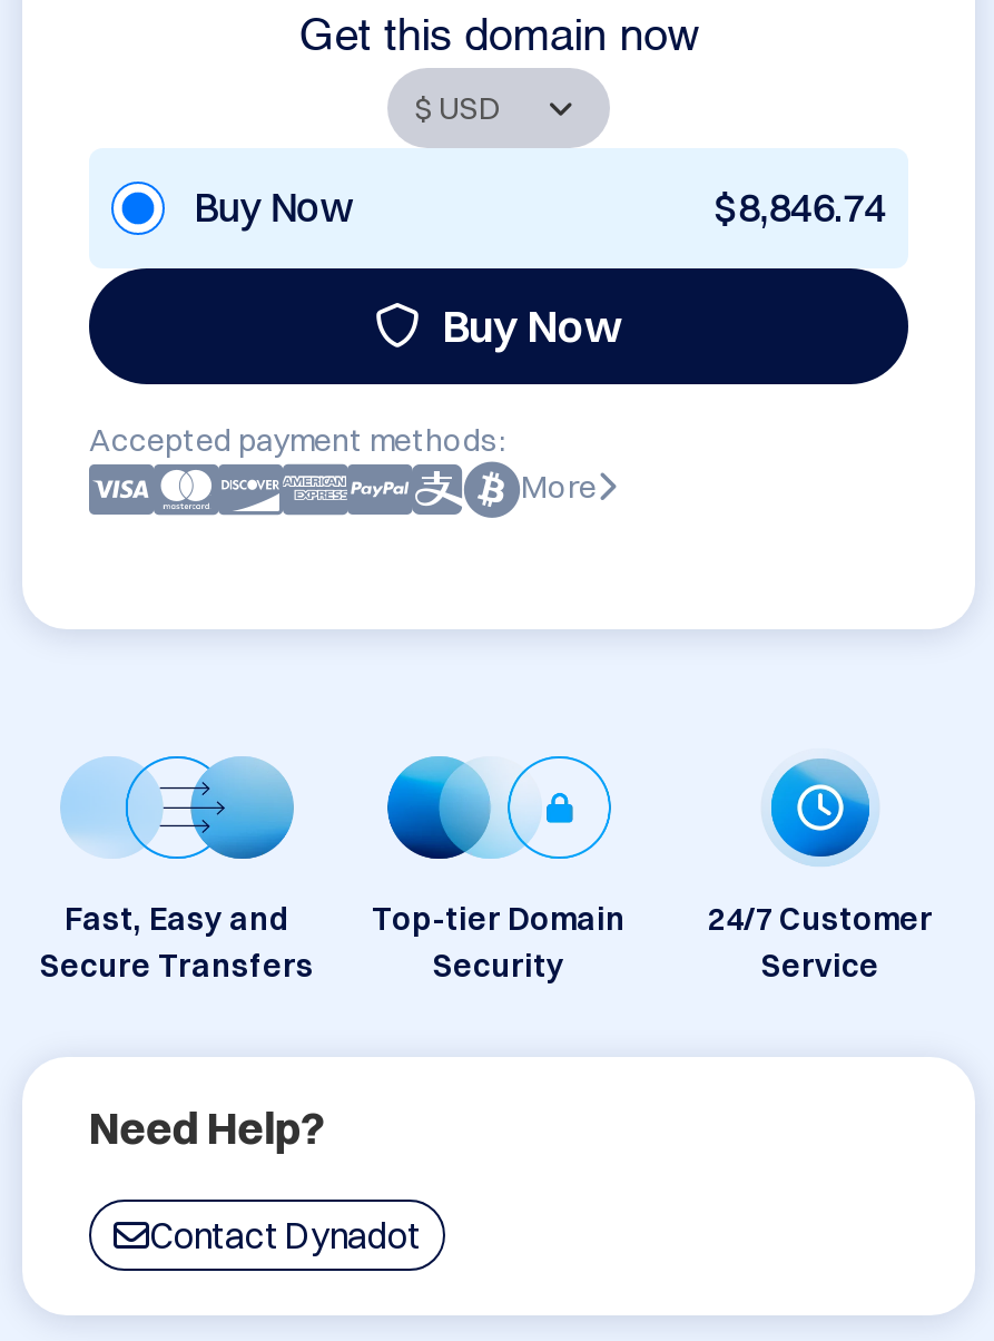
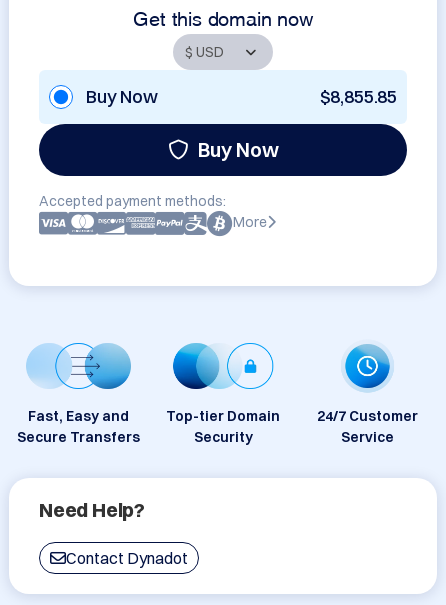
[714,182,886,233] $8,846.74 -> [320,85,397,108] $8,855.85

